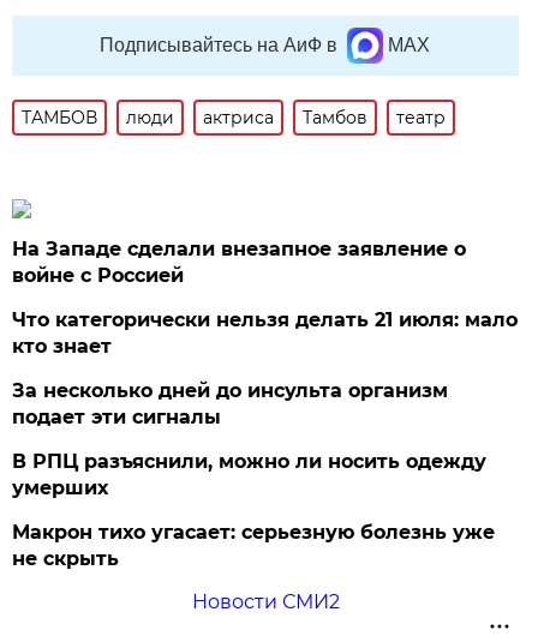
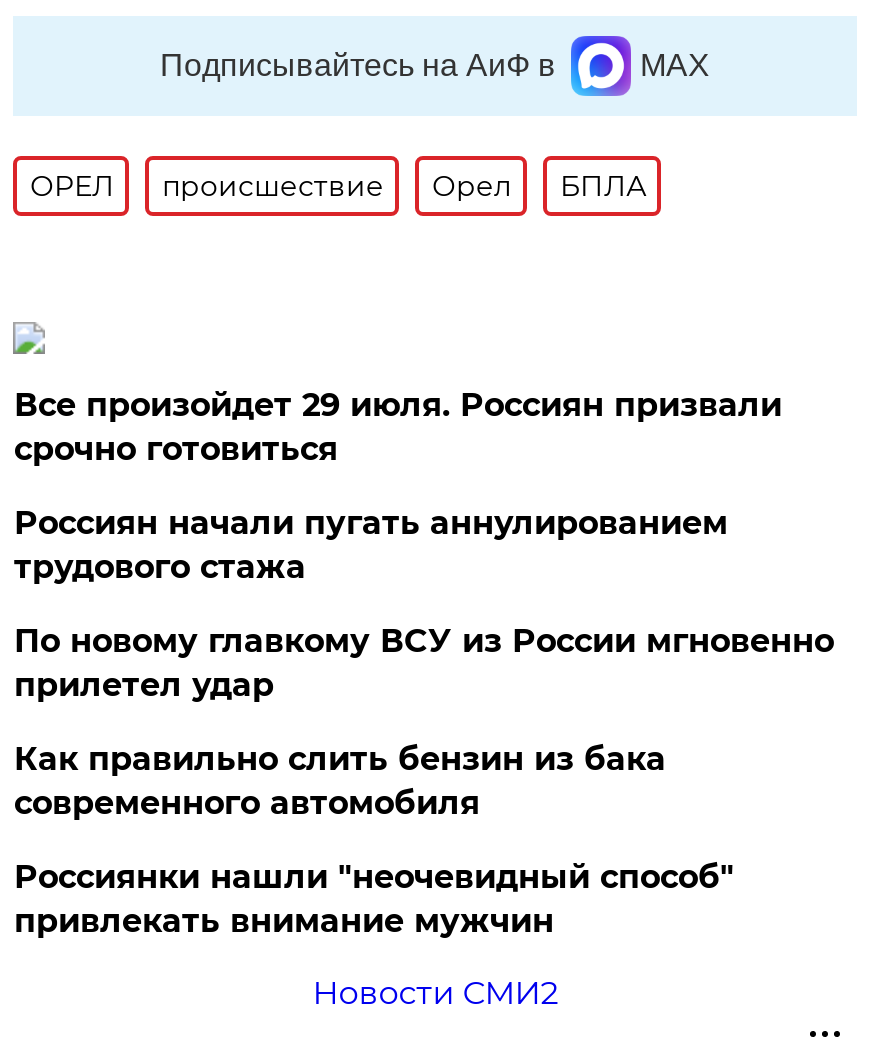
[22,107,446,128] ТАМБОВ | люди | актриса | Тамбов | театр -> [30,168,646,204] ОРЕЛ | происшествие | Орел | БПЛА
[12,238,466,287] На Западе сделали внезапное заявление о | войне с Россией -> [14,386,782,468] Все произойдет 29 июля. Россиян призвали | срочно готовиться
[12,308,518,358] Что категорически нельзя делать 21 июля: мало | кто знает -> [14,504,728,586] Россиян начали пугать аннулированием | трудового стажа
[12,379,448,428] За несколько дней до инсульта организм | подает эти сигналы -> [14,622,834,704] По новому главкому ВСУ из России мгновенно | прилетел удар
[12,450,487,499] В РПЦ разъяснили, можно ли носить одежду | умерших -> [14,740,666,822] Как правильно слить бензин из бака | современного автомобиля
[12,521,495,570] Макрон тихо угасает: серьезную болезнь уже | не скрыть -> [14,858,734,940] Россиянки нашли "неочевидный способ" | привлекать внимание мужчин

